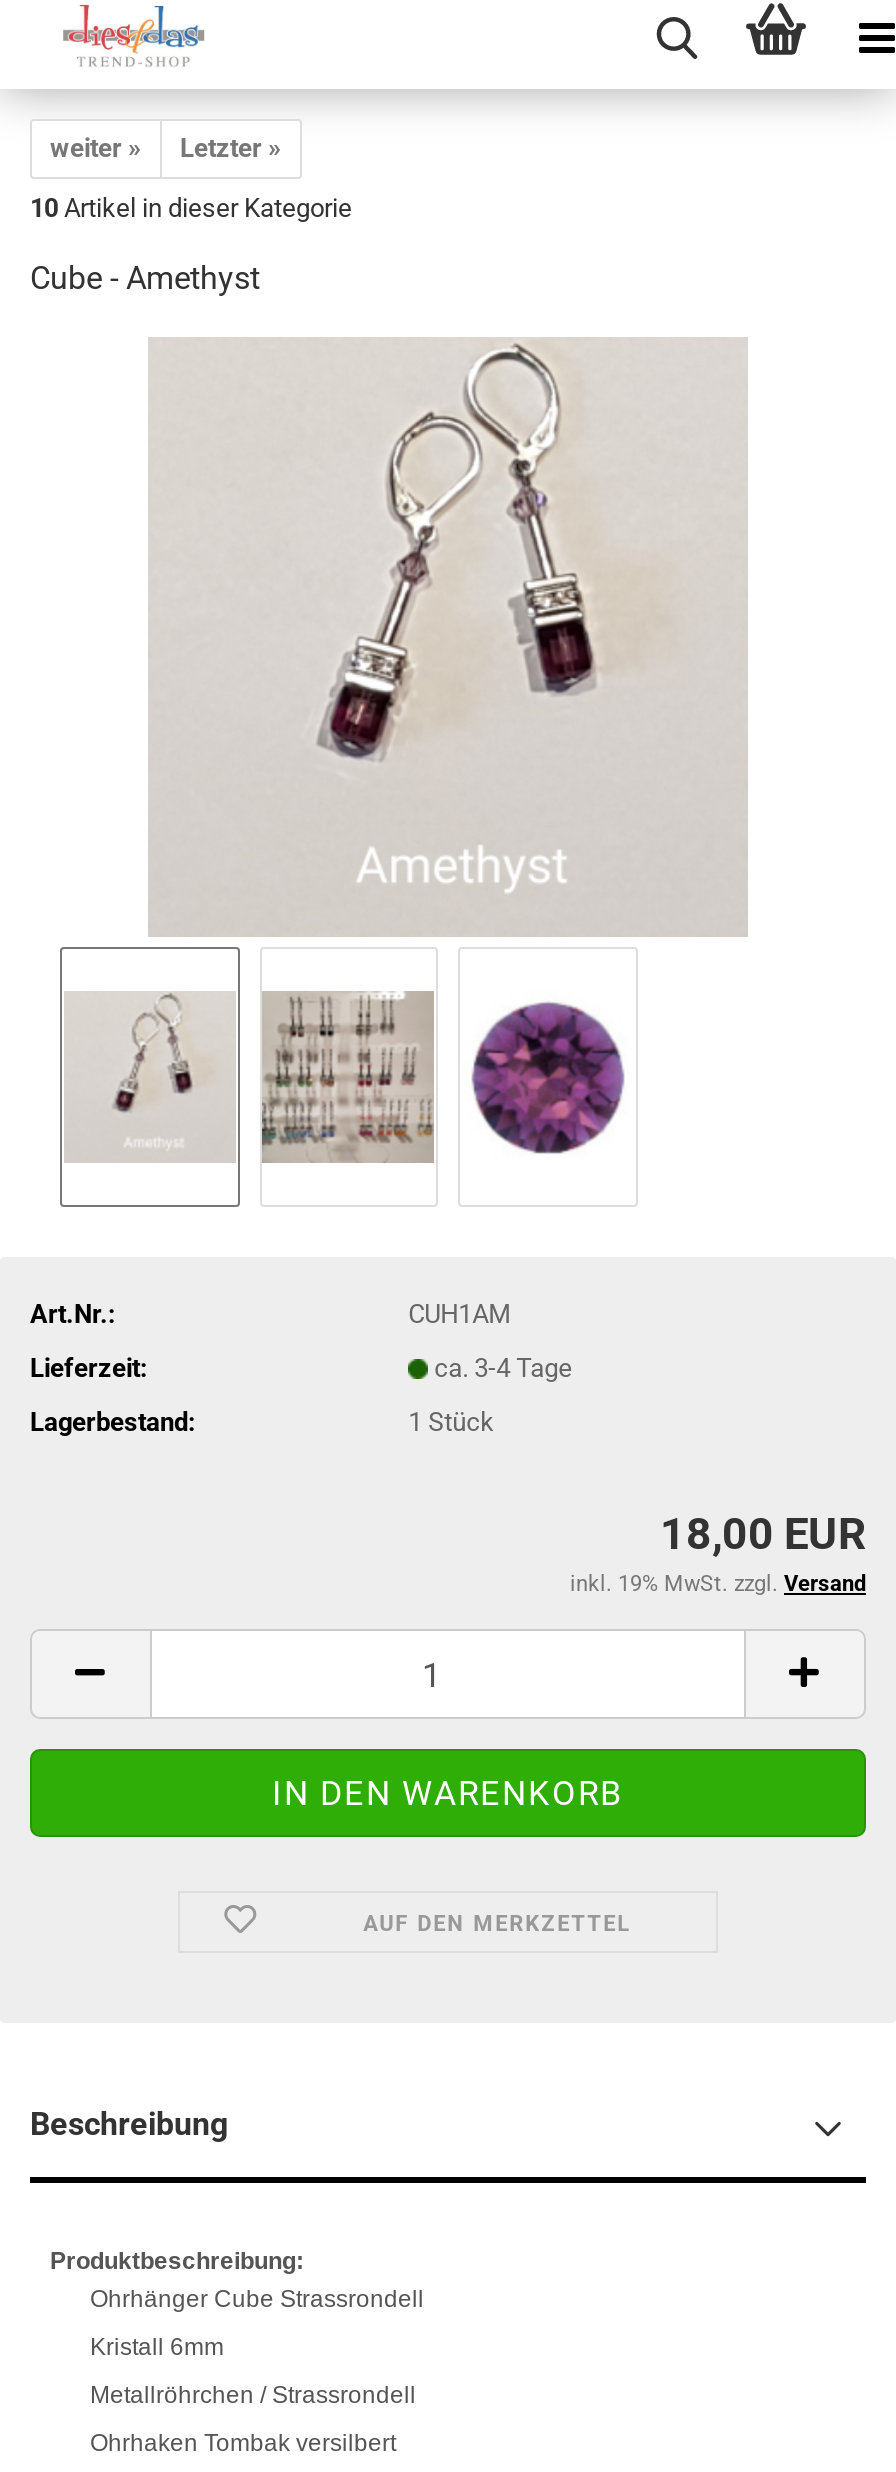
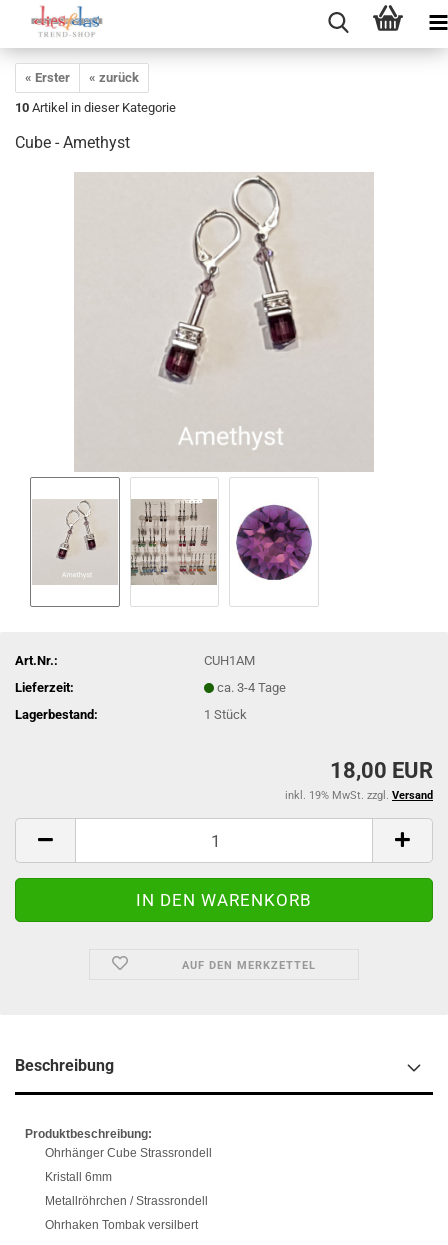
[50,133,282,163] weiter » | Letzter » -> [25,70,139,85] « Erster | « zurück

